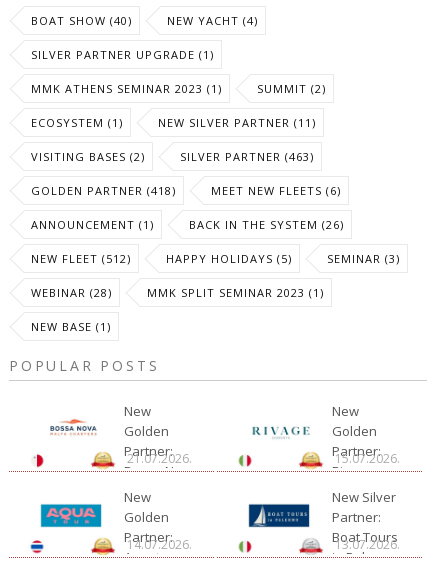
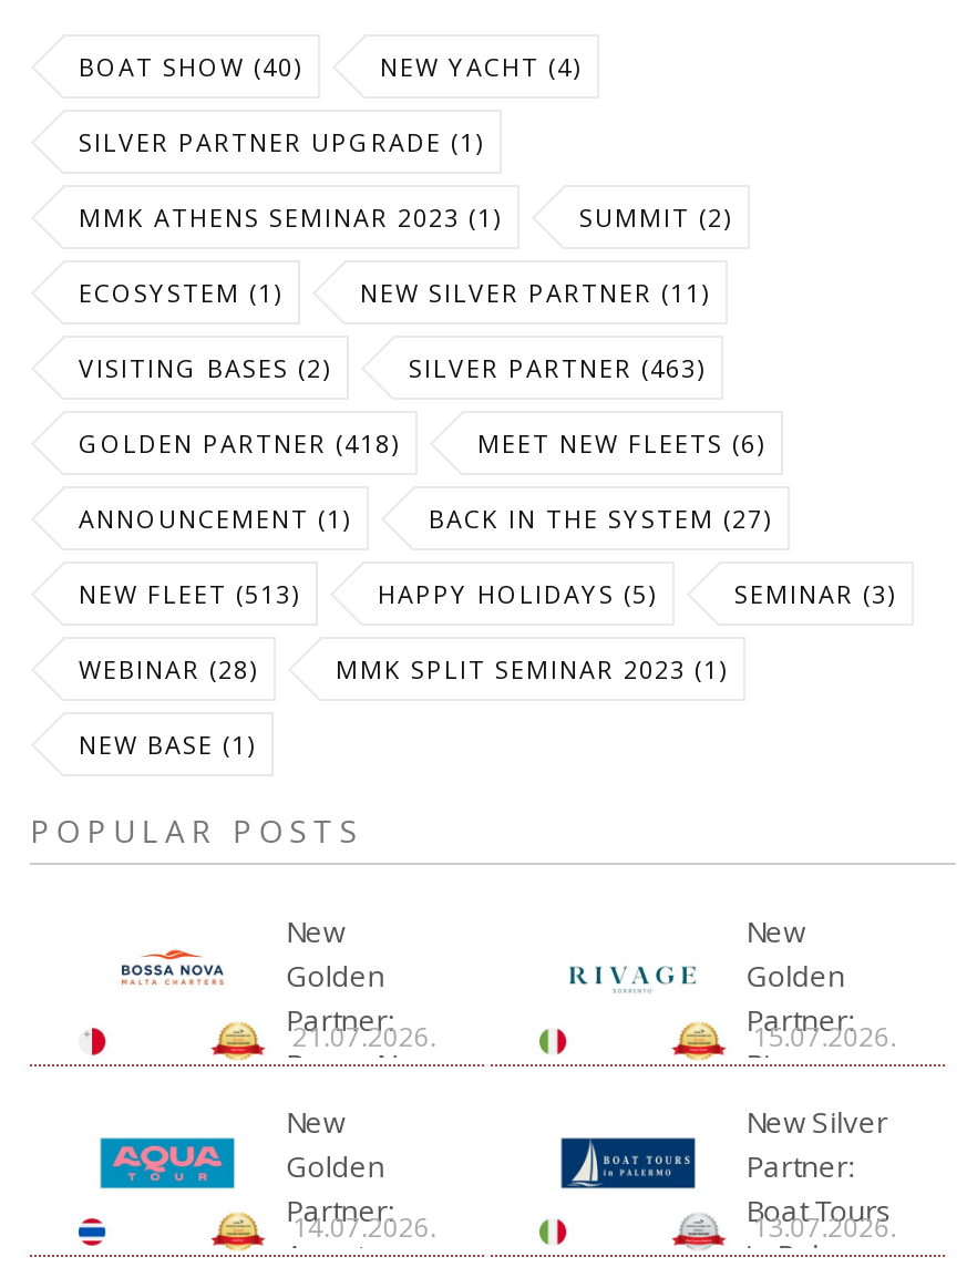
[189,217,344,232] BACK IN THE SYSTEM (26) -> [429,502,772,535] BACK IN THE SYSTEM (27)
[31,251,131,266] NEW FLEET (512) -> [79,577,300,610] NEW FLEET (513)

